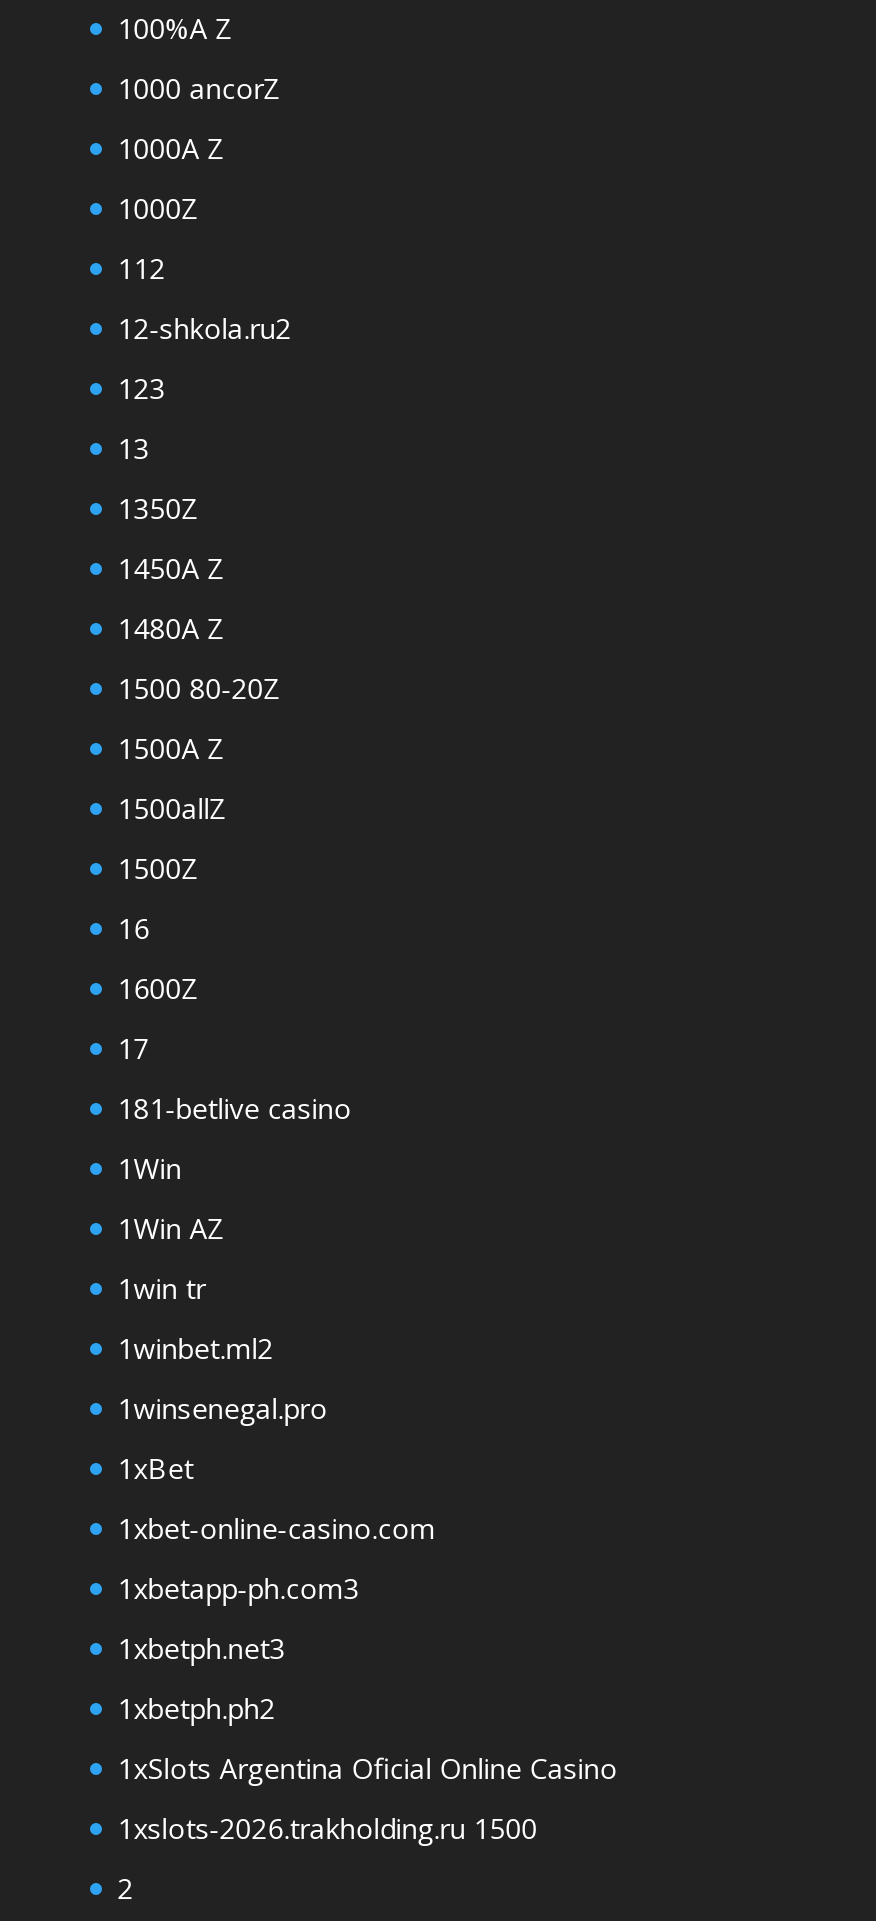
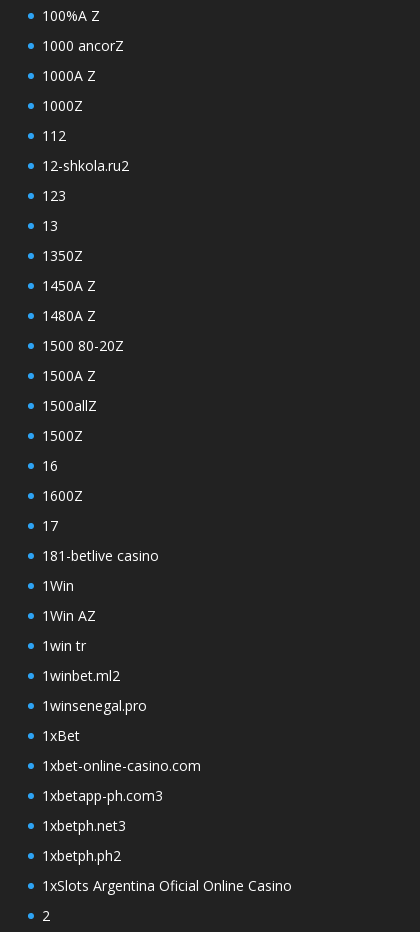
[118,1809,538,1847] 1xslots-2026.trakholding.ru 1500 -> none

